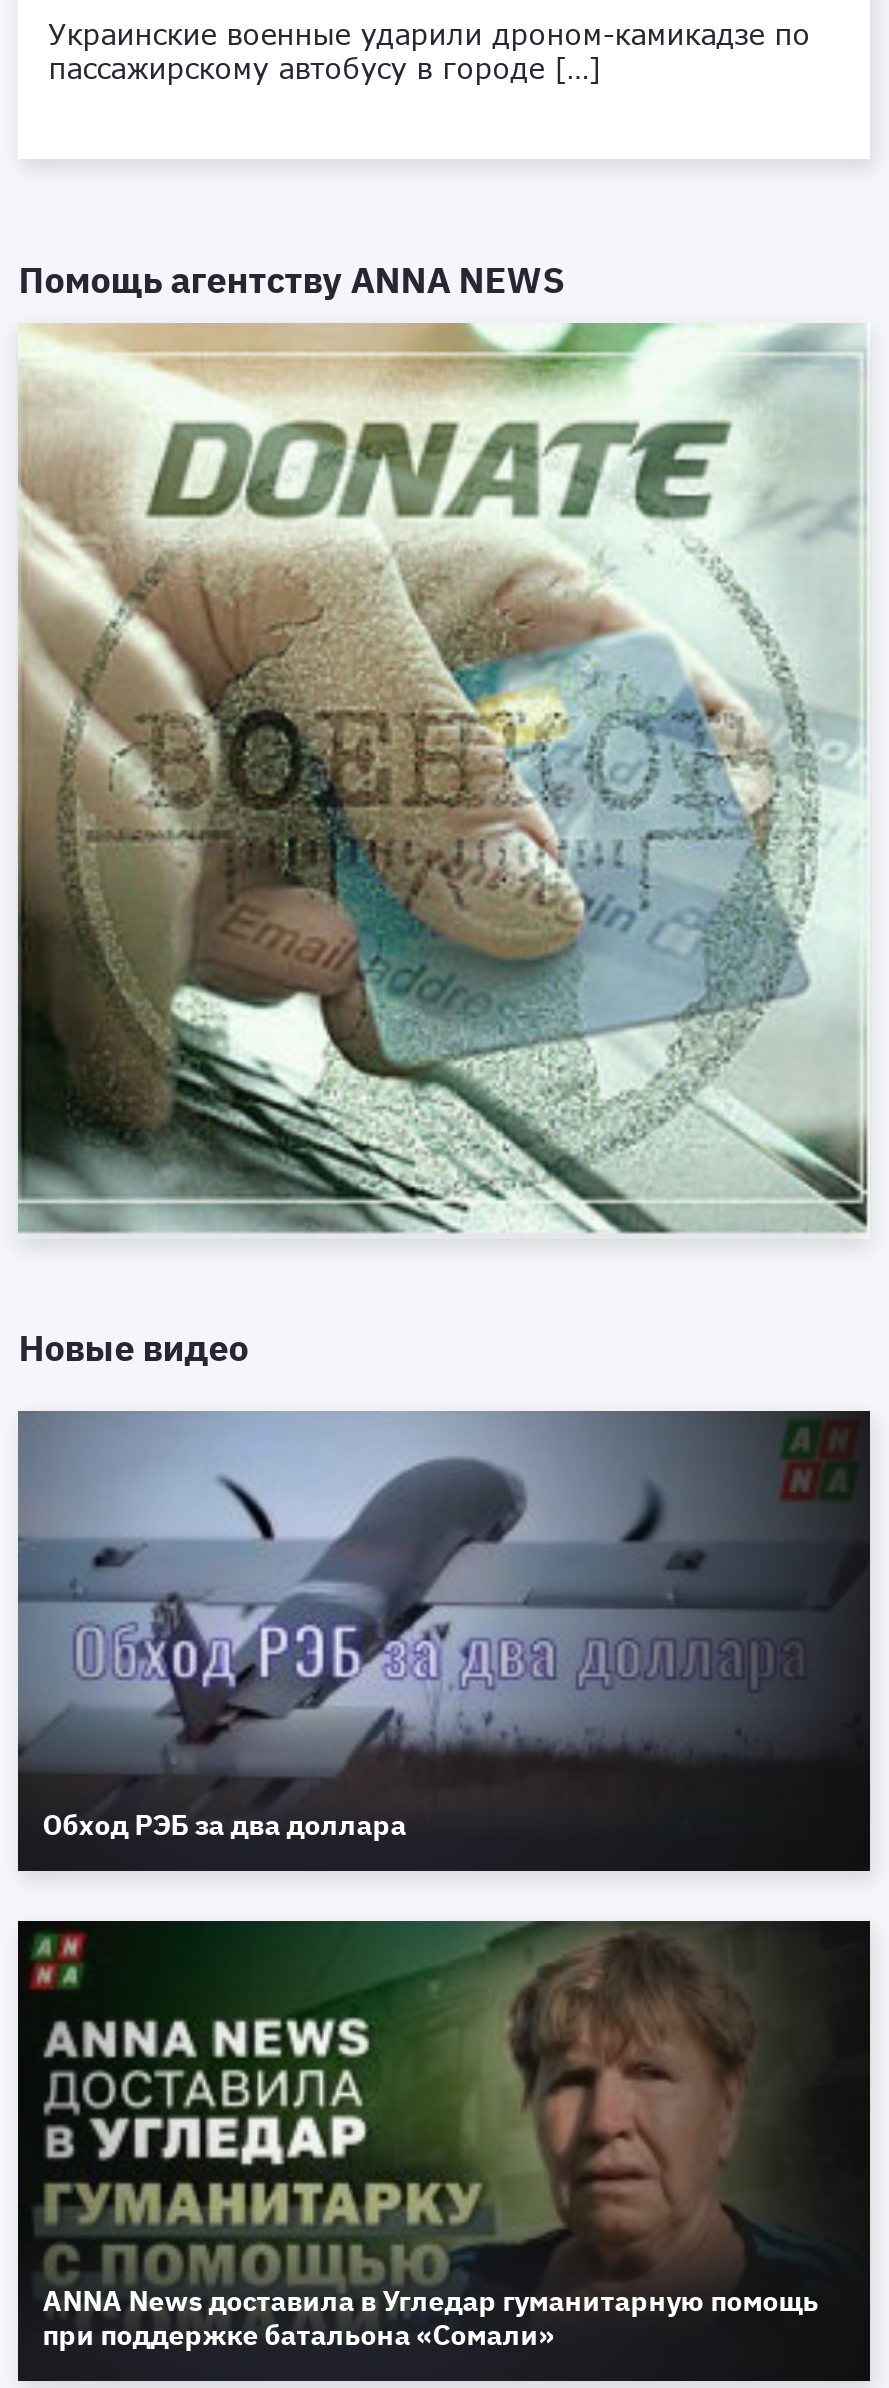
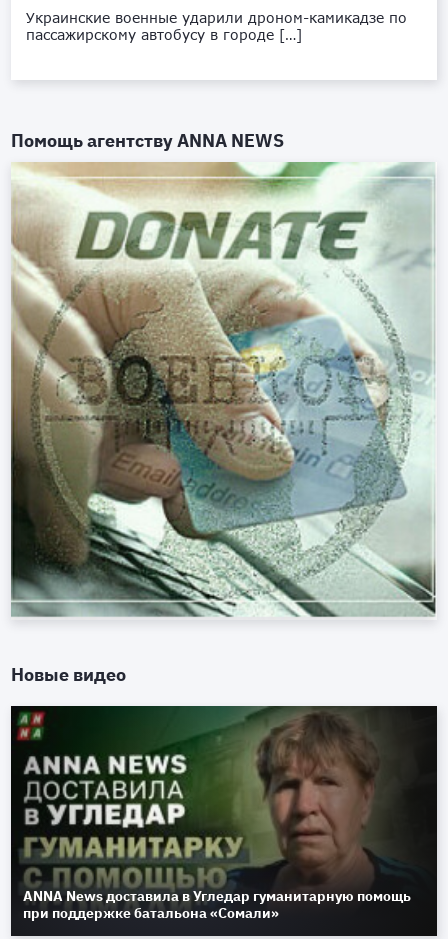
[18,1410,866,1844] [image] | Обход РЭБ за два доллара -> none

